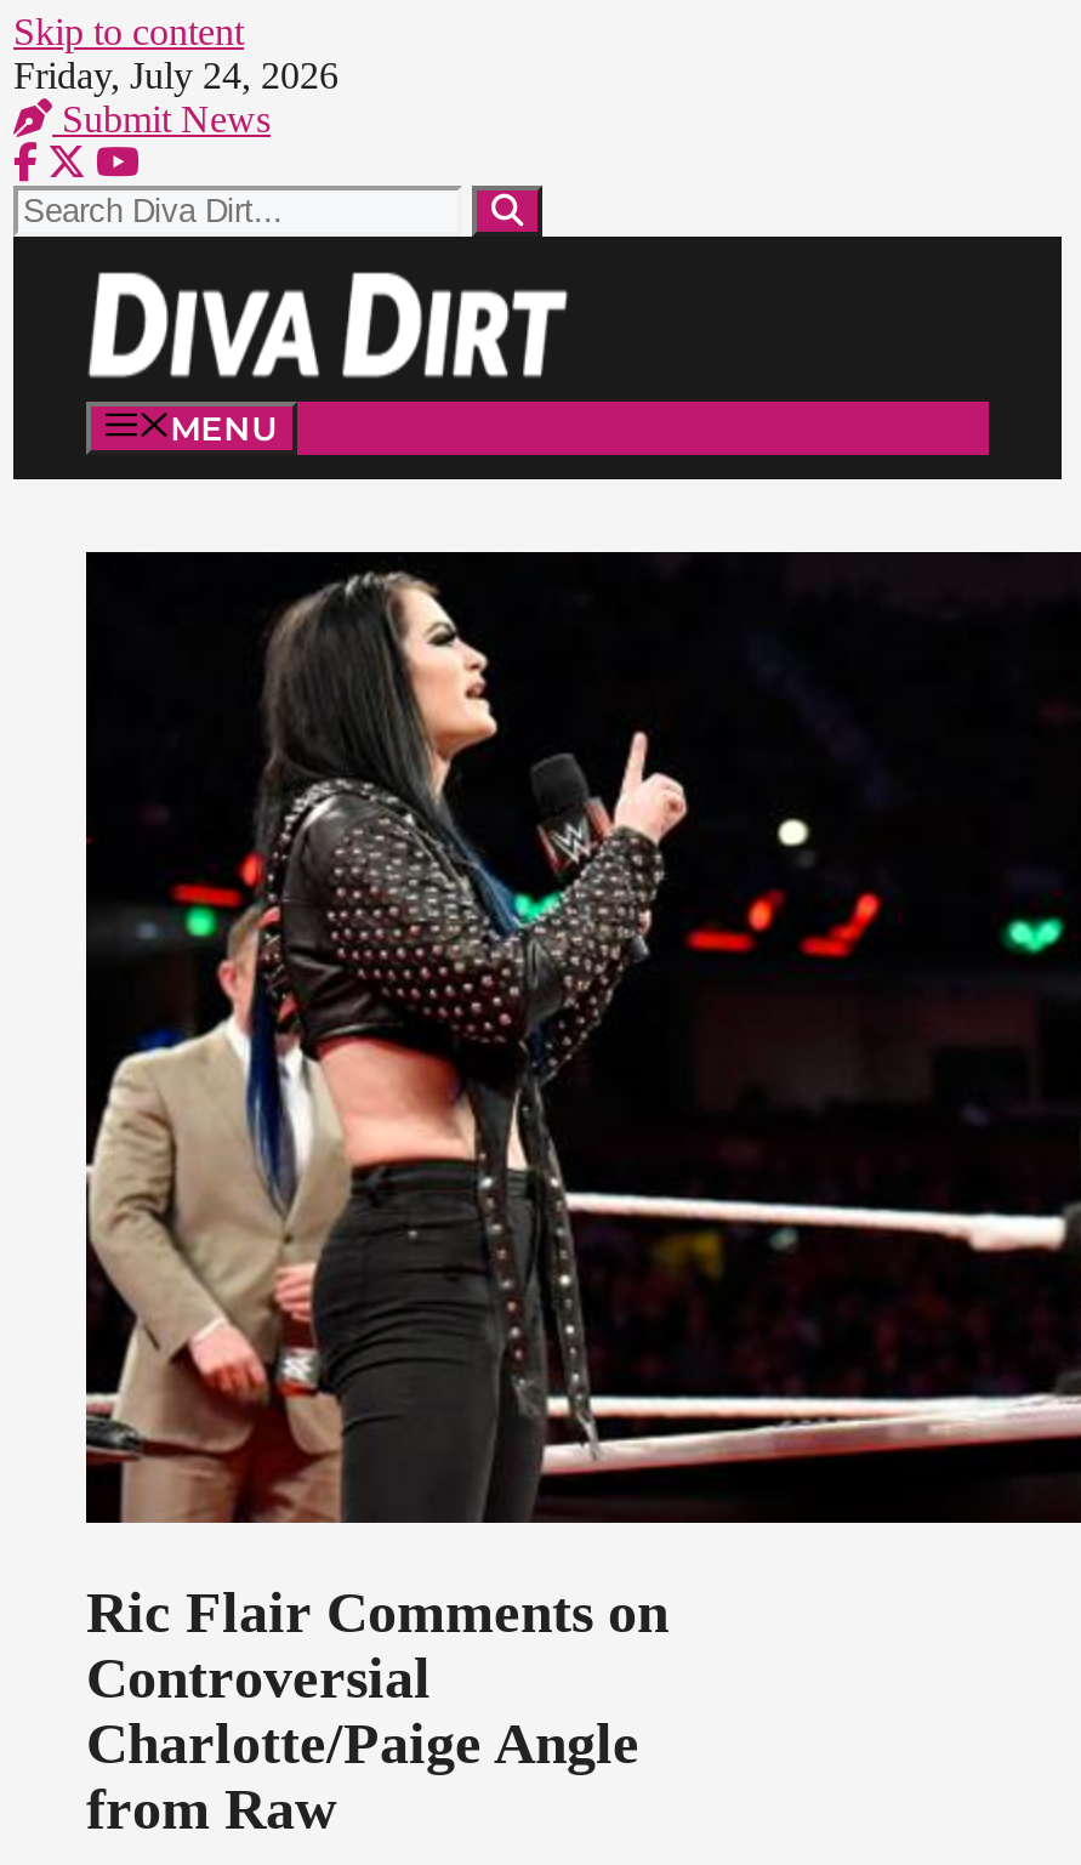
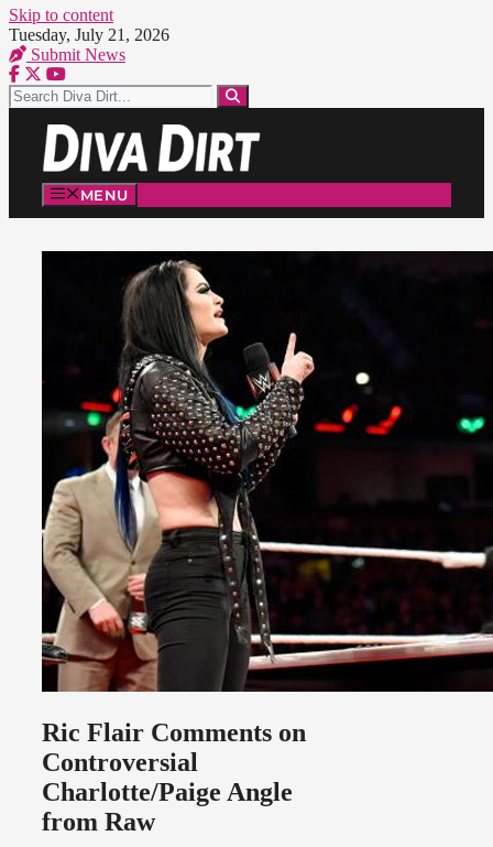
[13,55,338,96] Friday, July 24, 2026 -> [9,25,169,44] Tuesday, July 21, 2026

